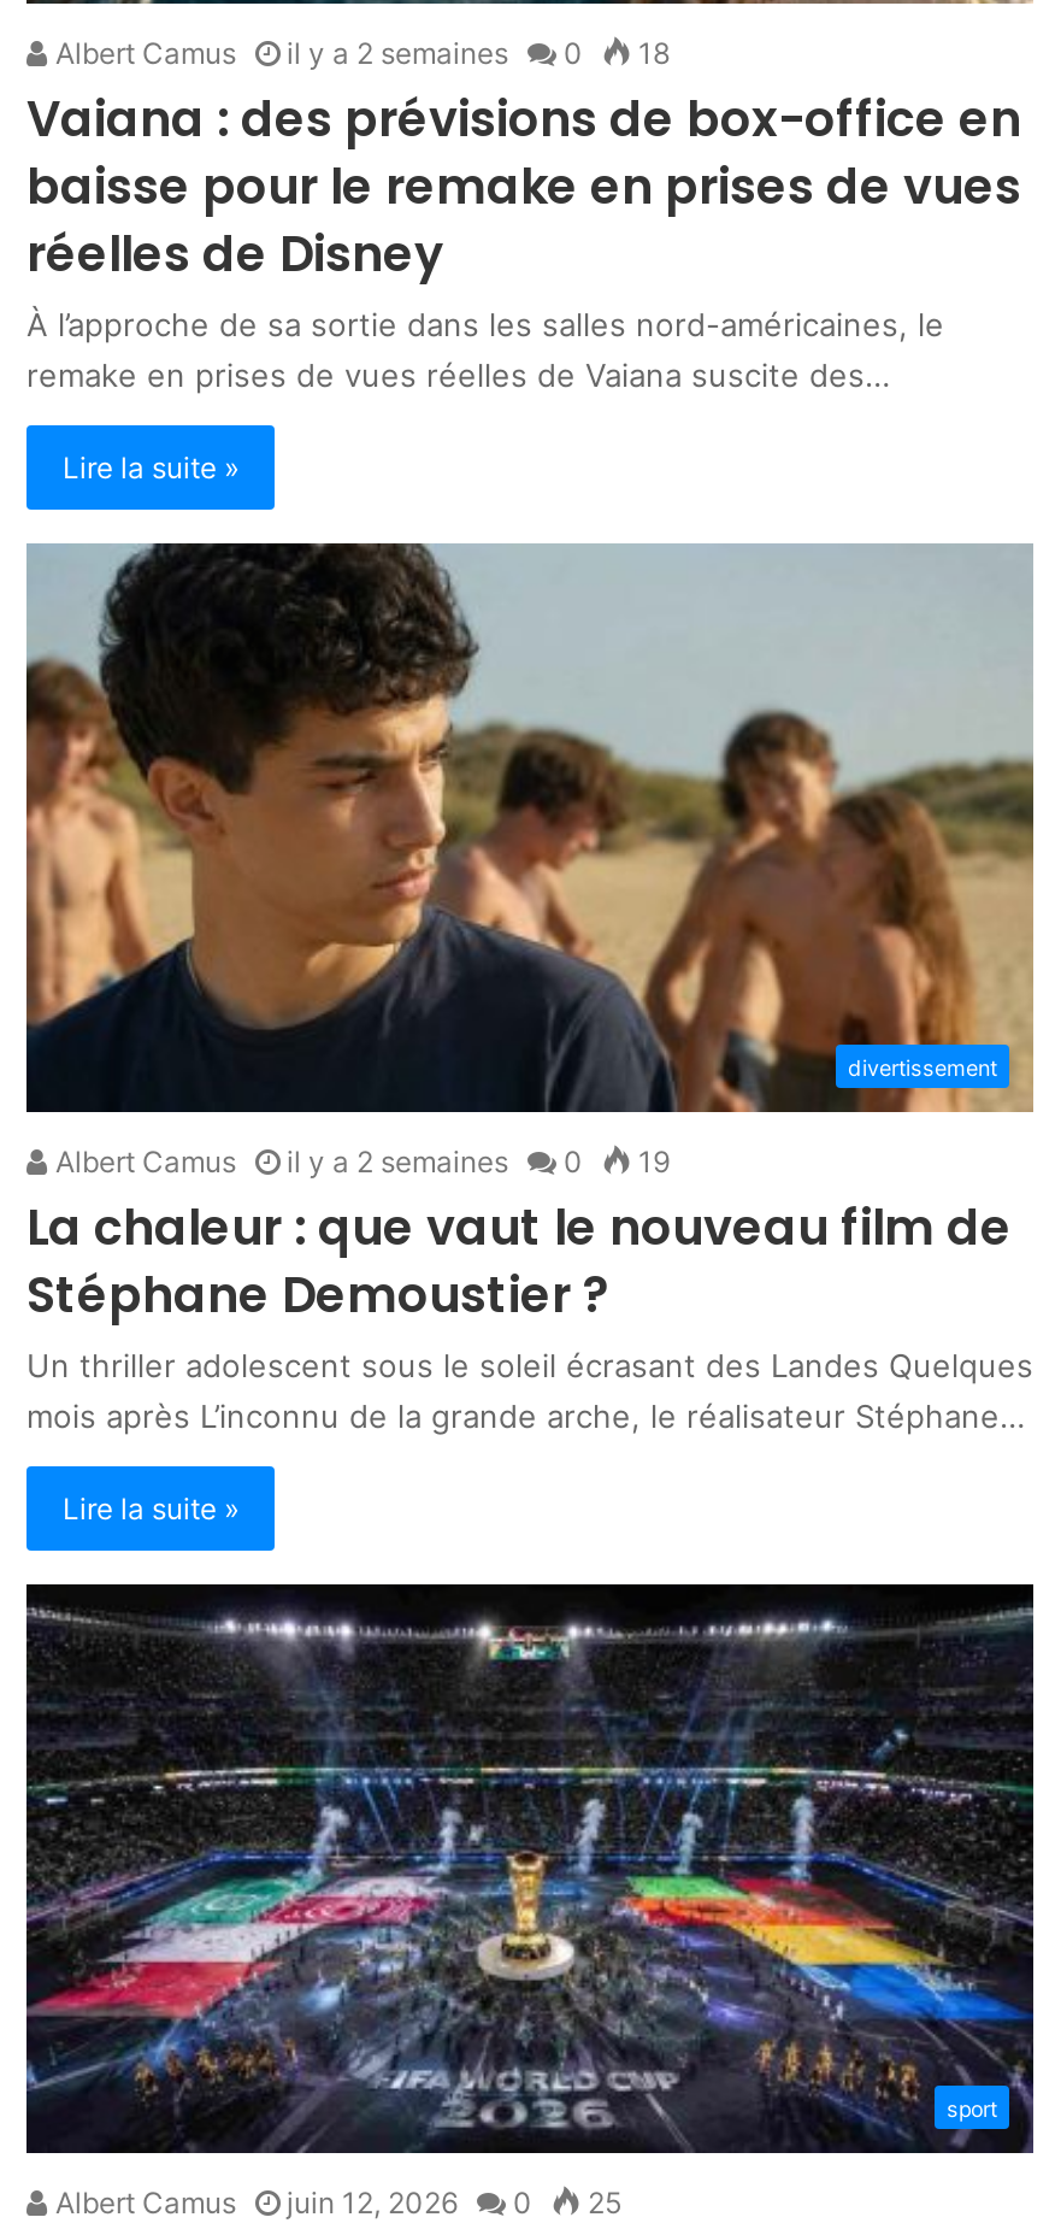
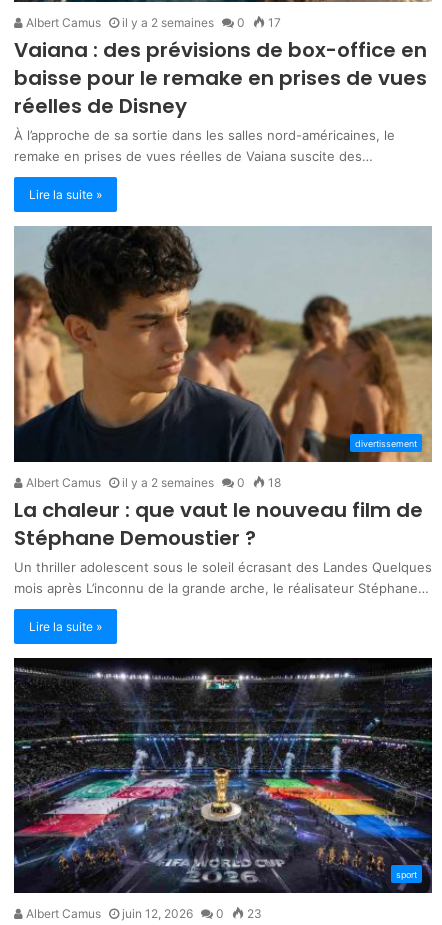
[48,36,670,72] Albert Camus il y a 2 semaines 0 18 -> [23,15,281,30] Albert Camus il y a 2 semaines 0 17
[48,1144,670,1180] Albert Camus il y a 2 semaines 0 19 -> [23,475,281,490] Albert Camus il y a 2 semaines 0 18
[48,2184,621,2220] Albert Camus juin 12, 2026 0 25 -> [23,906,262,921] Albert Camus juin 12, 2026 0 23

